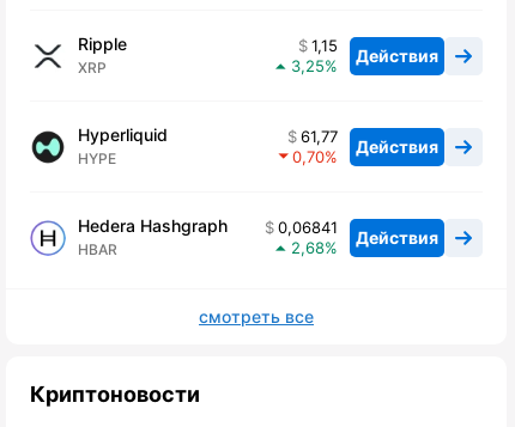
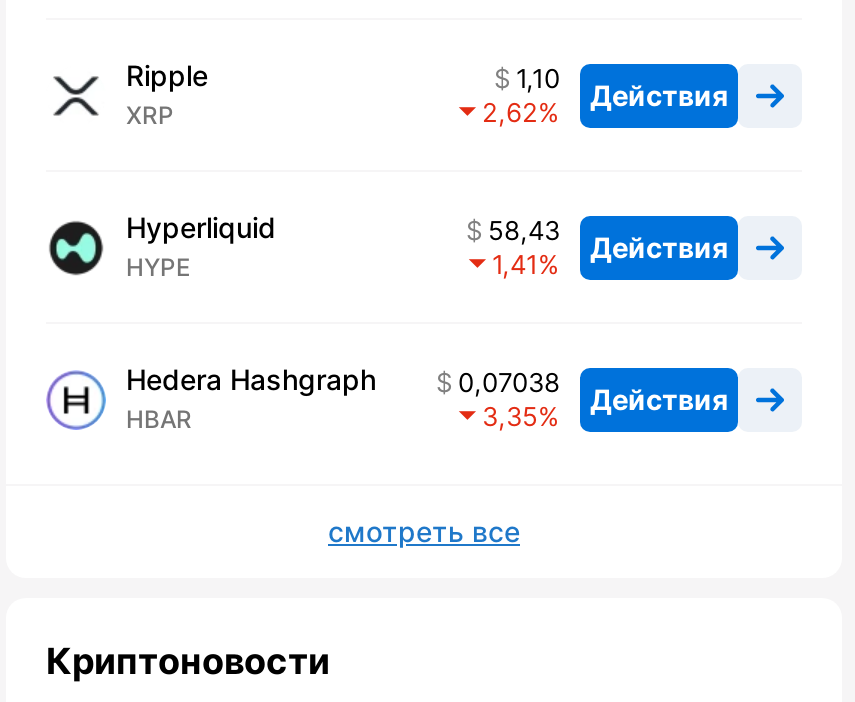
[311,36,438,66] 1,15 Действия -> [516,63,728,112] 1,10 Действия
[291,57,325,76] 3,25 -> [482,97,538,129] 2,62
[301,127,438,157] 61,77 Действия -> [488,215,728,264] 58,43 Действия
[292,148,325,167] 0,70 -> [492,249,538,281] 1,41
[278,218,438,247] 0,06841 Действия -> [458,367,728,416] 0,07038 Действия
[291,238,325,258] 2,68 -> [482,401,538,433] 3,35

